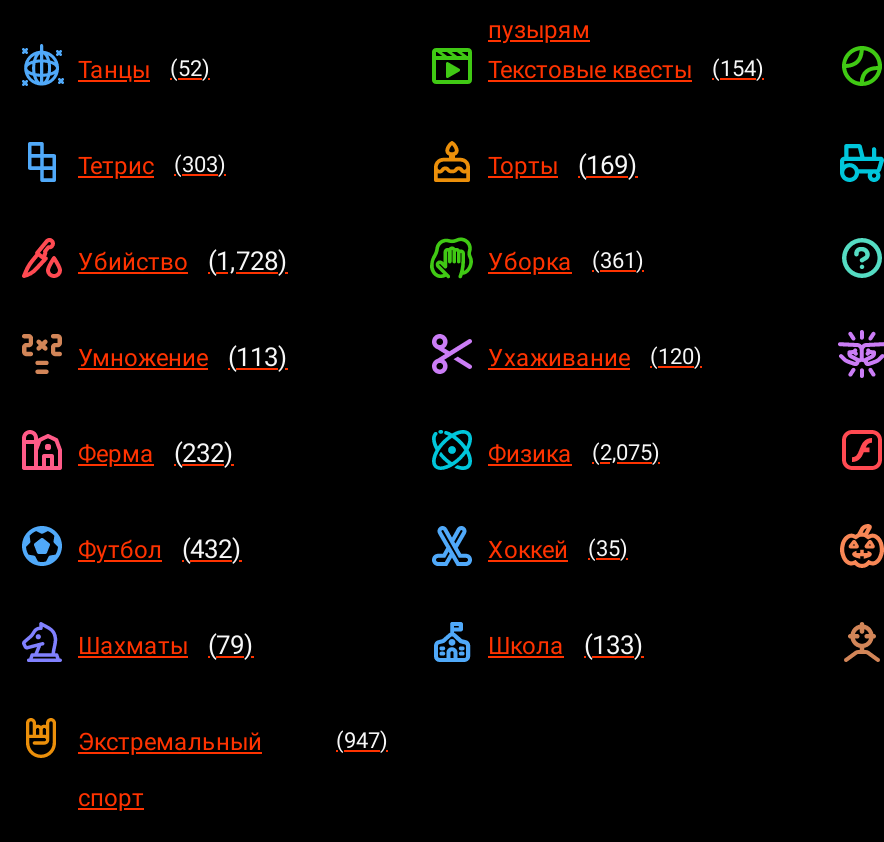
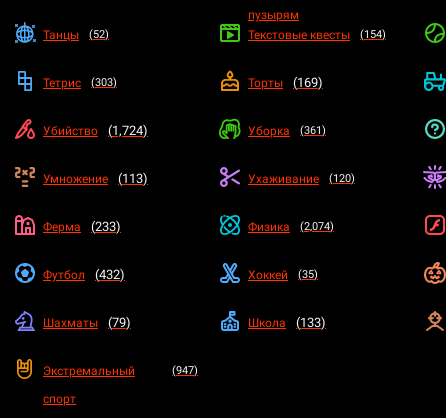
[78,246,278,276] Убийство 1,728 -> [43,123,143,138] Убийство 1,724
[78,438,224,468] Ферма 232 -> [43,219,116,234] Ферма 233
[488,440,652,468] Физика 2,075 -> [248,220,330,234] Физика 2,074

